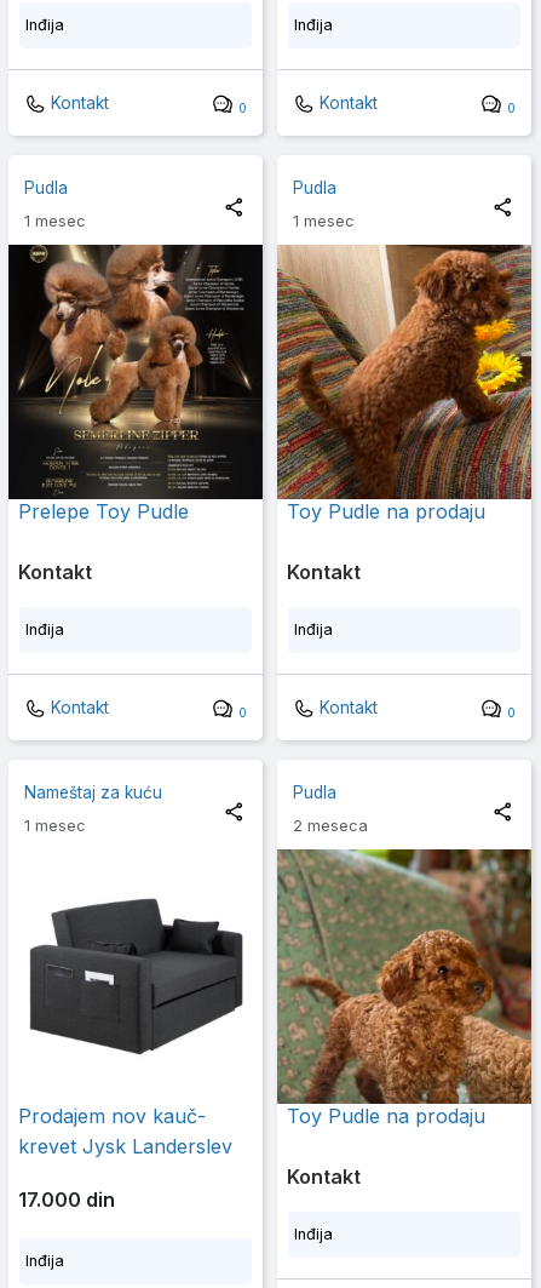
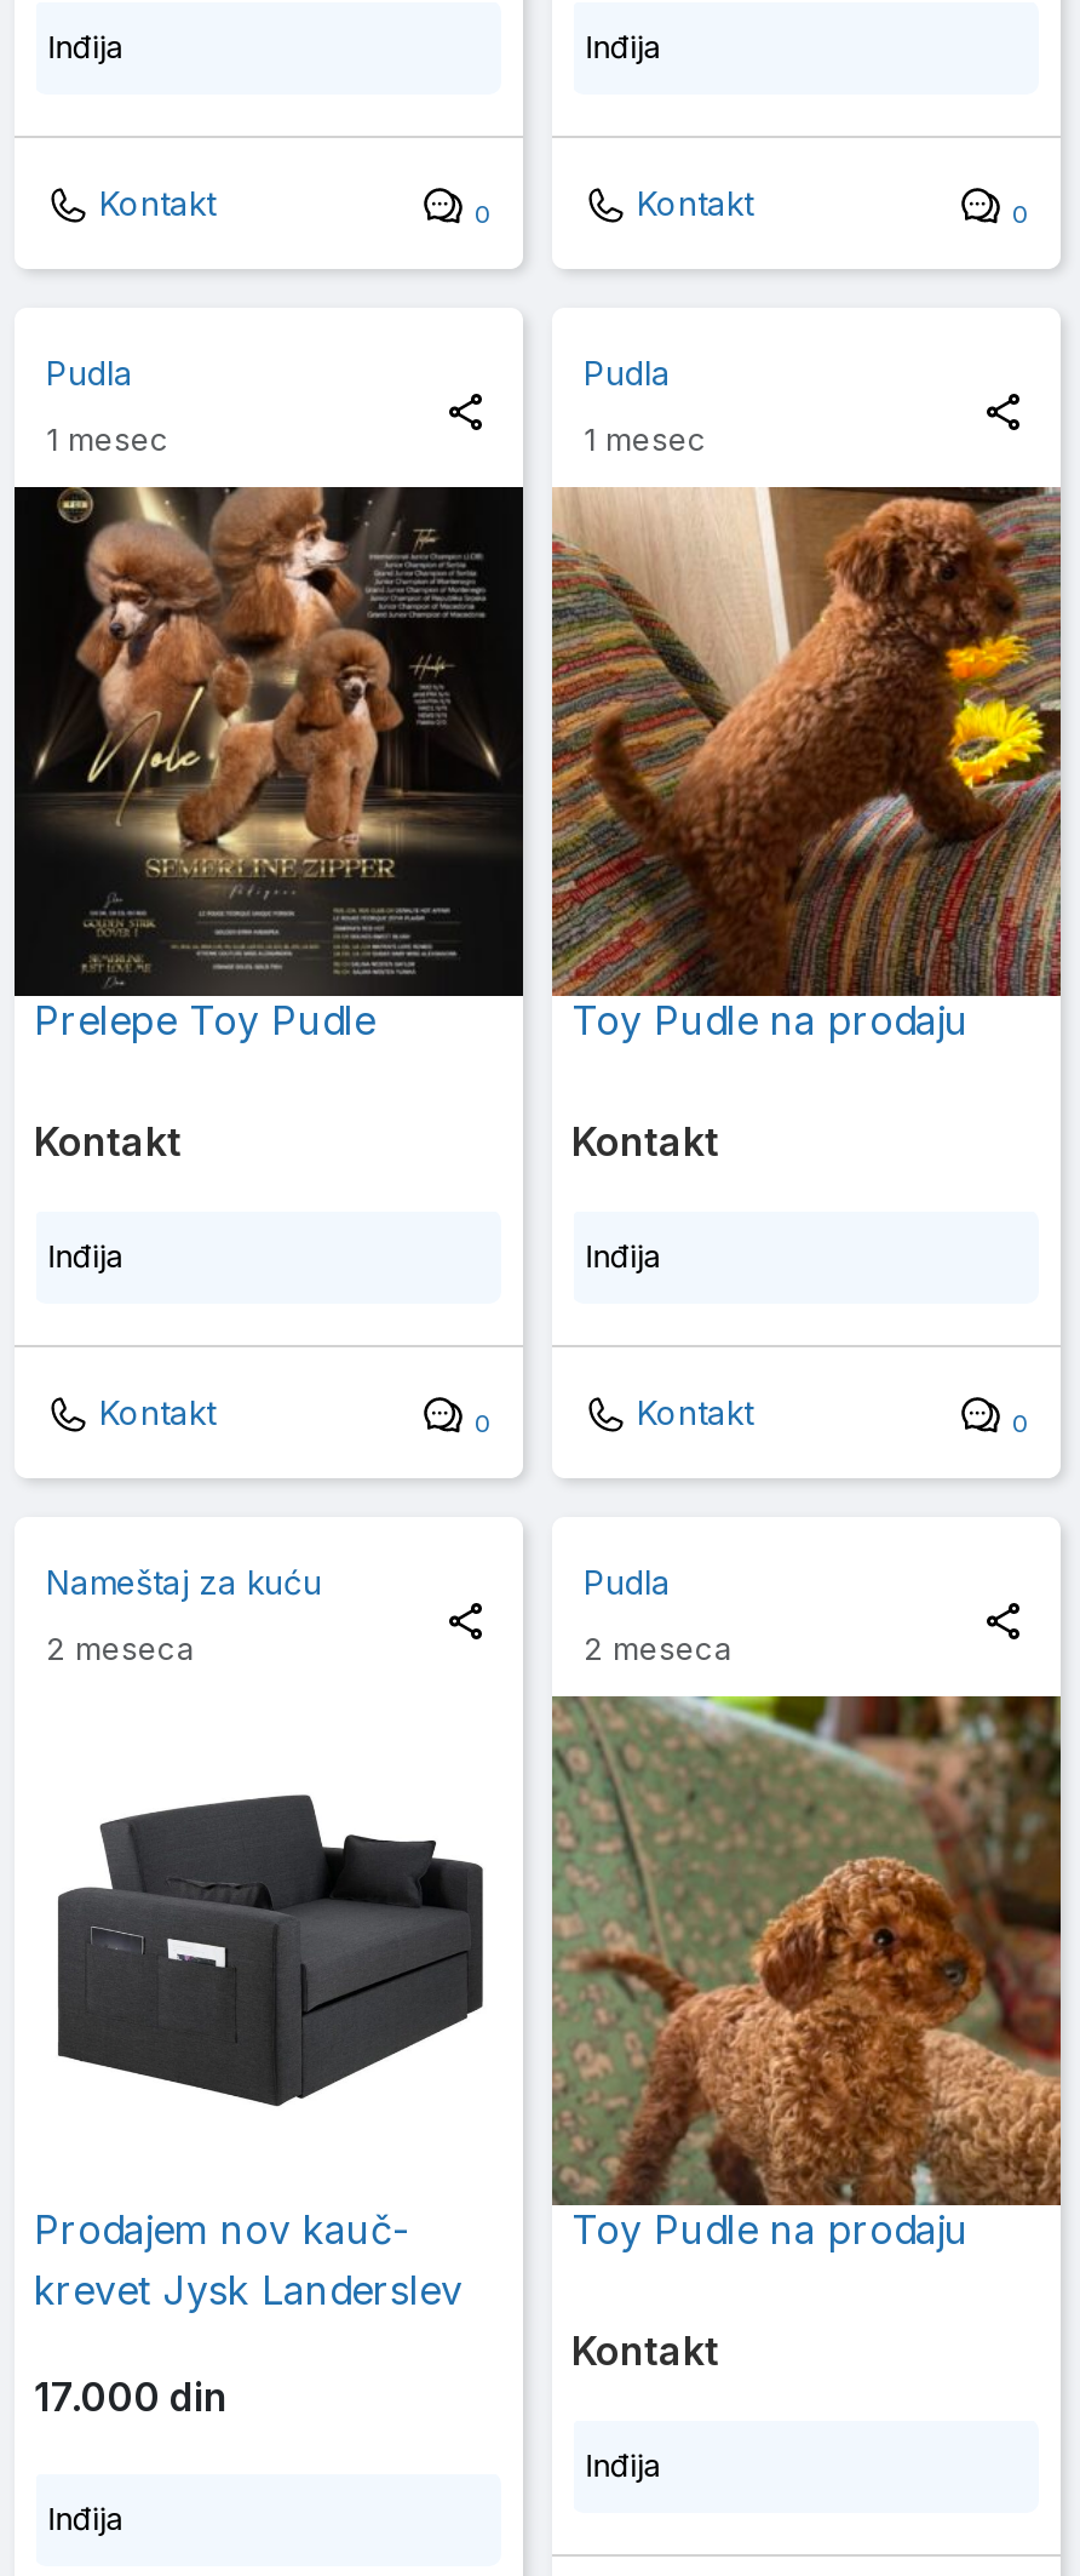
[24,817,86,835] 1 mesec -> [46,1631,196,1667] 2 meseca

